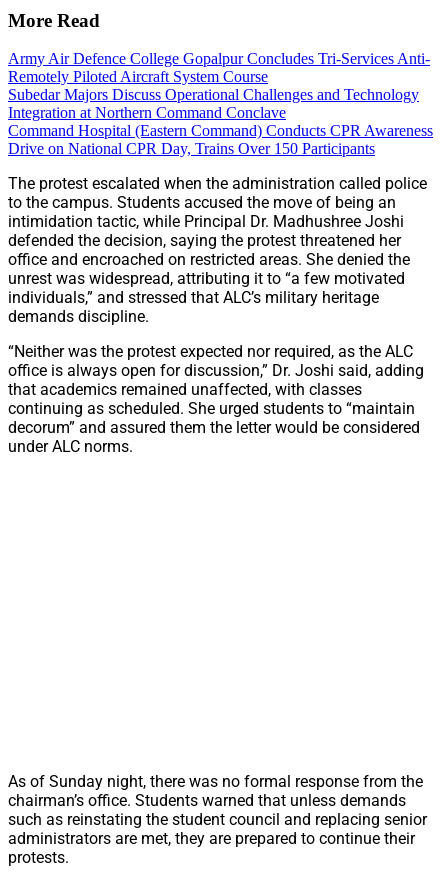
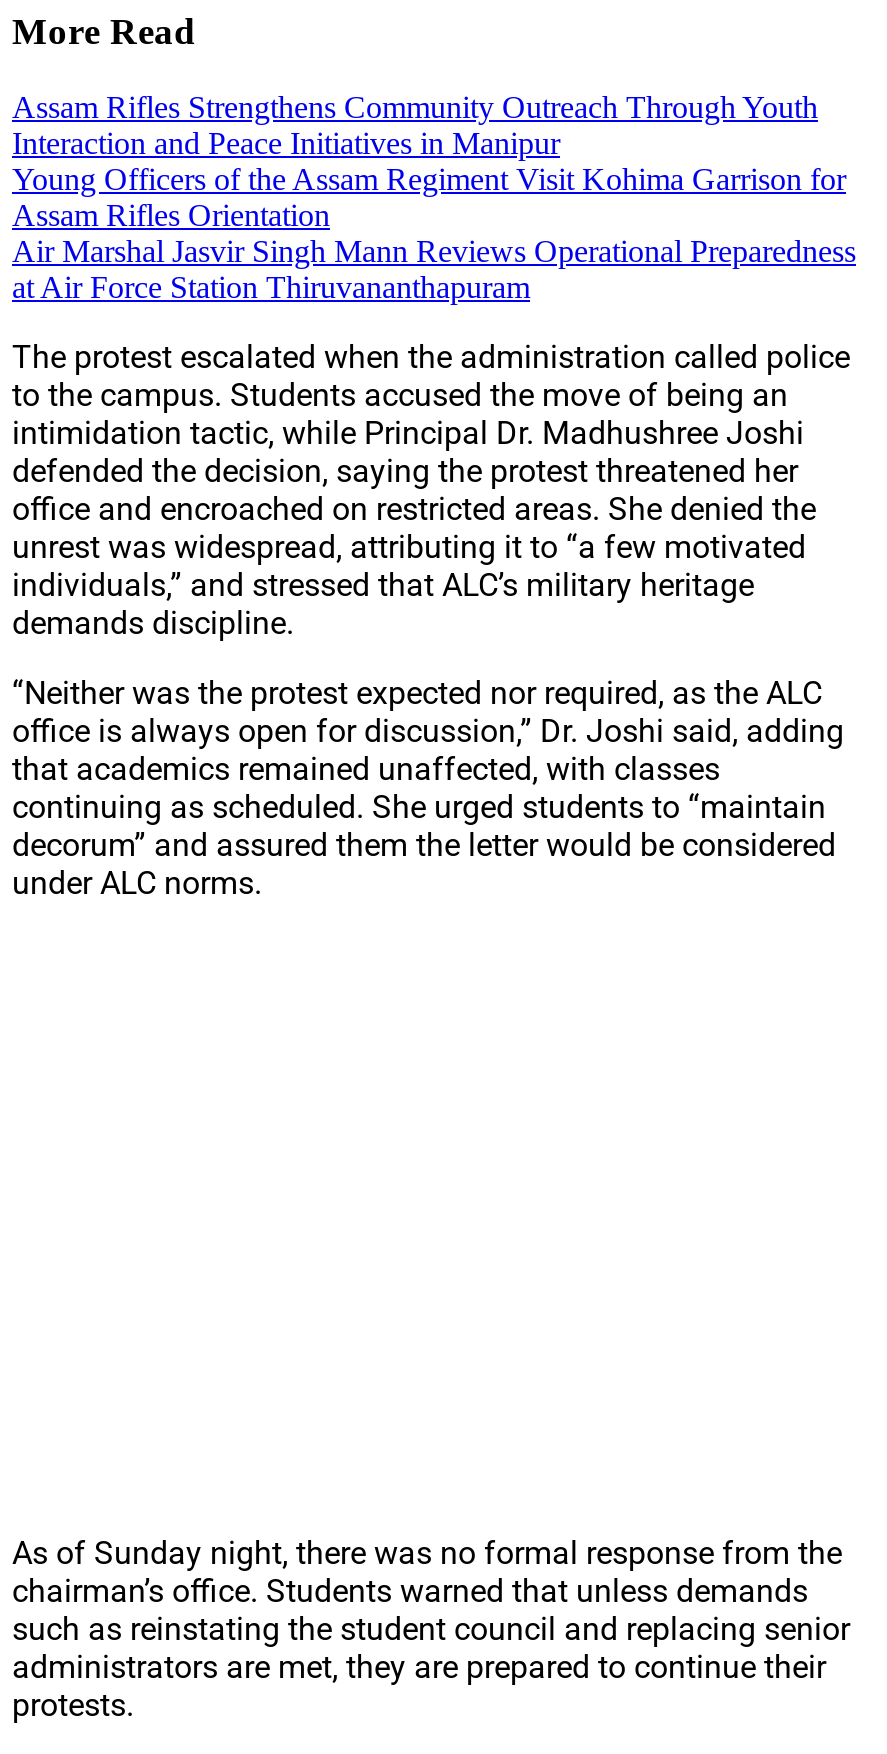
[8,50,433,157] Army Air Defence College Gopalpur Concludes Tri-Services Anti- | Remotely Piloted Aircraft System Course | Subedar Majors Discuss Operational Challenges and Technology | Integration at Northern Command Conclave | Command Hospital (Eastern Command) Conducts CPR Awareness | Drive on National CPR Day, Trains Over 150 Participants -> [12,90,856,304] Assam Rifles Strengthens Community Outreach Through Youth | Interaction and Peace Initiatives in Manipur | Young Officers of the Assam Regiment Visit Kohima Garrison for | Assam Rifles Orientation | Air Marshal Jasvir Singh Mann Reviews Operational Preparedness | at Air Force Station Thiruvananthapuram

